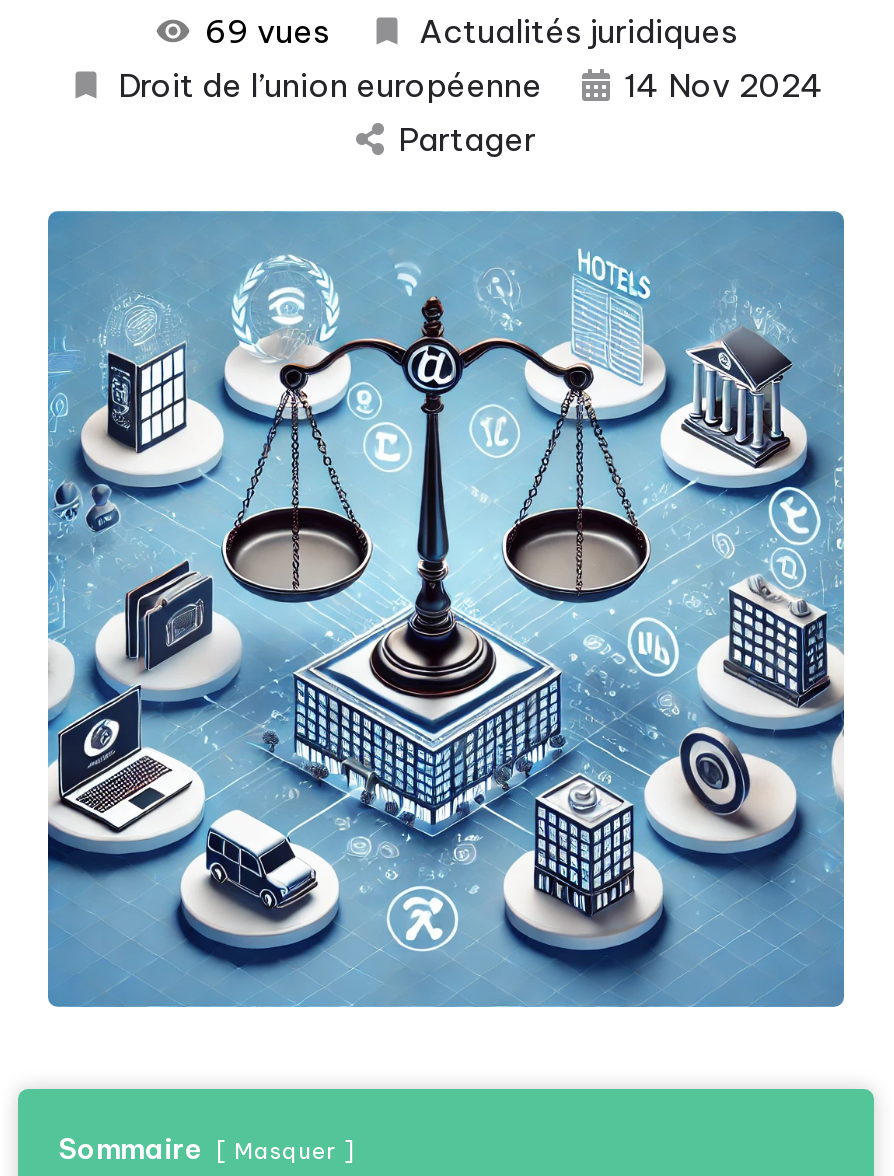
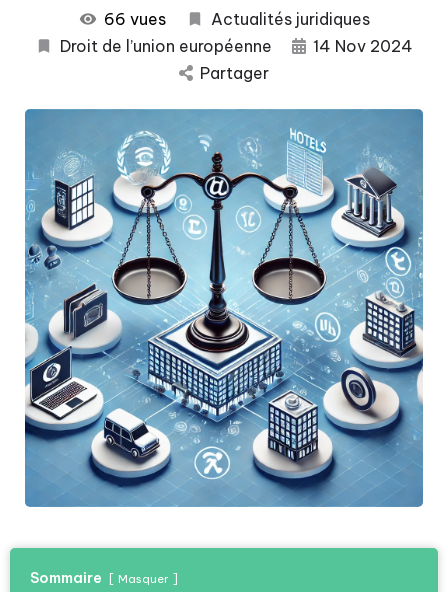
[205,11,329,51] 69 vues -> [103,9,165,29] 66 vues

